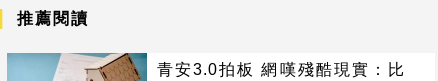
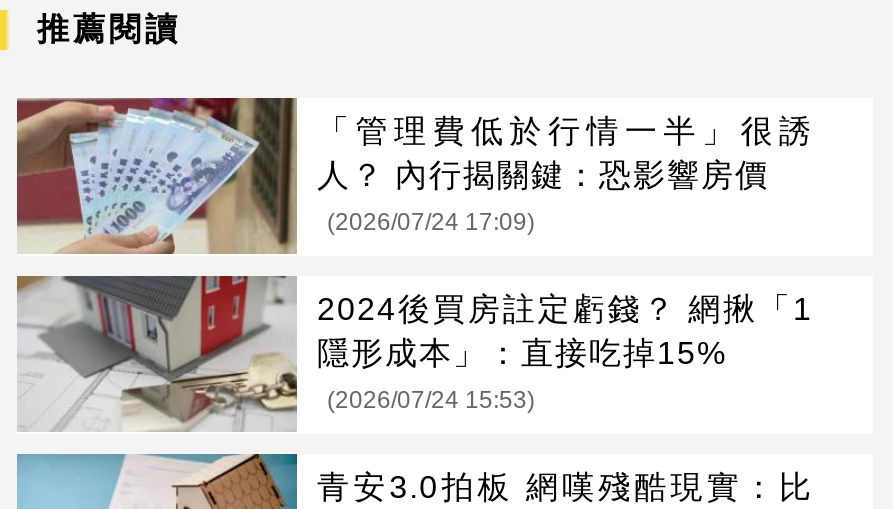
none -> [15,96,813,414] [image] | 「管理費低於行情一半」很誘 | 人？ 內行揭關鍵：恐影響房價 | (2026/07/24 17:09) | 2024後買房註定虧錢？ 網揪「1 | 隱形成本」：直接吃掉15% | (2026/07/24 15:53)
none -> [15,274,299,434] [image]

